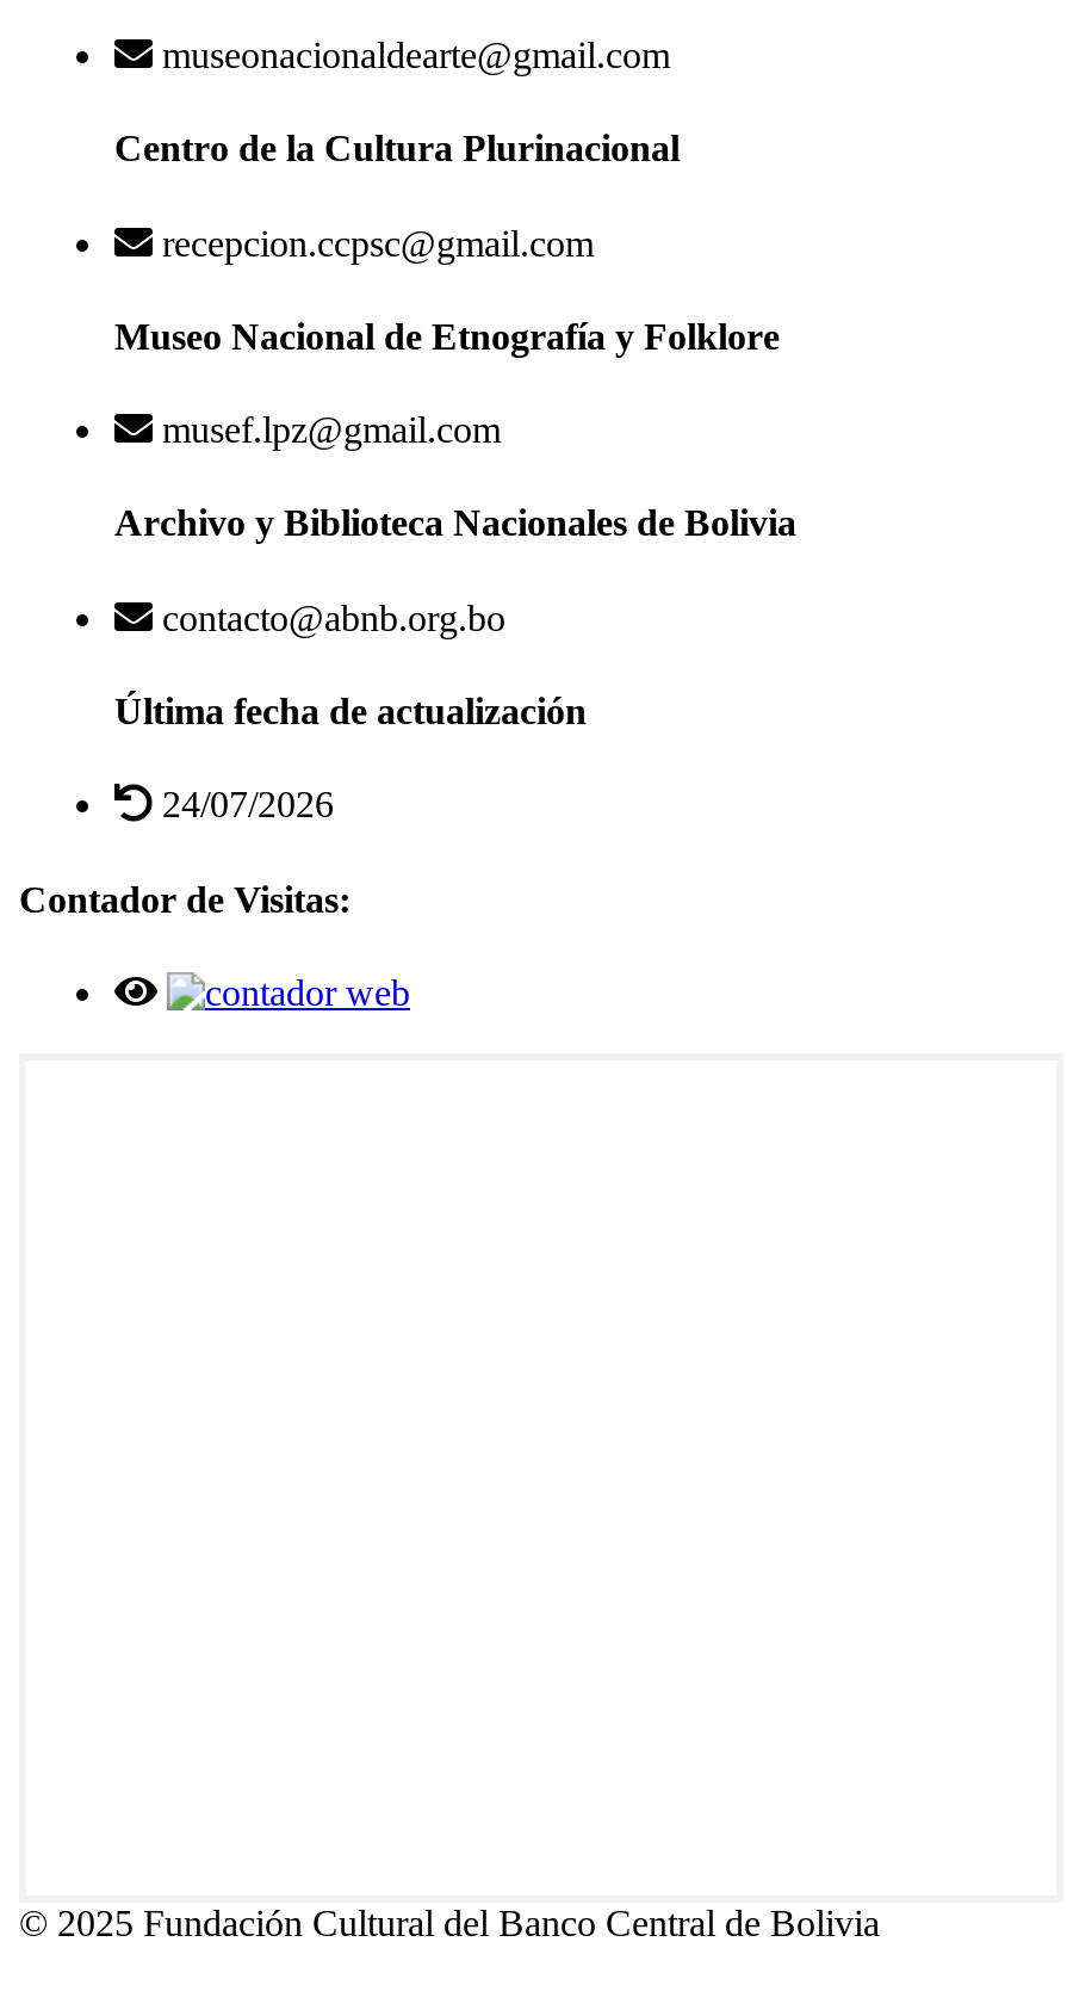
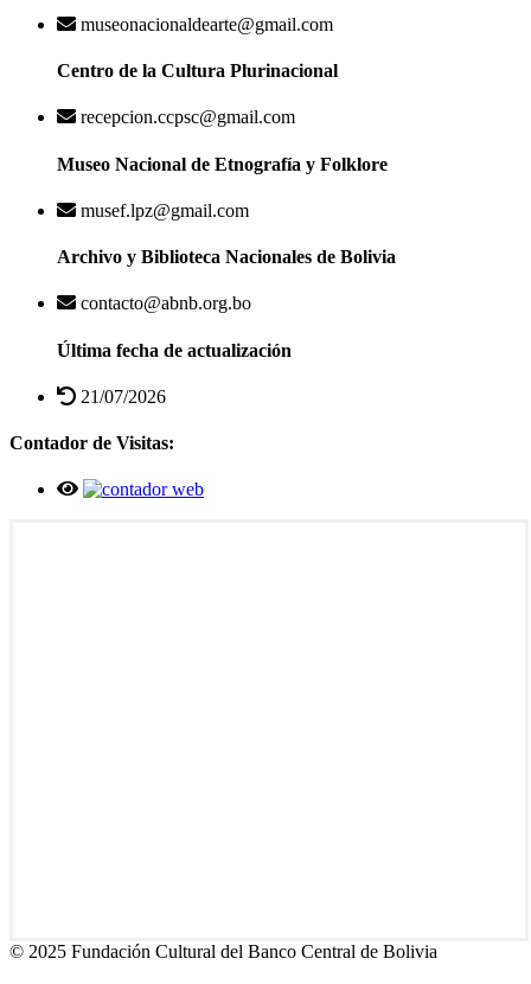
[153,785,334,825] 24/07/2026 -> [76,386,166,407] 21/07/2026

